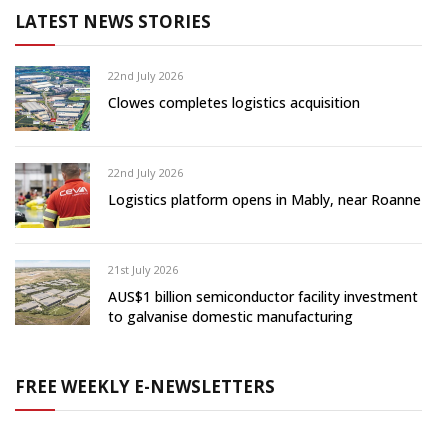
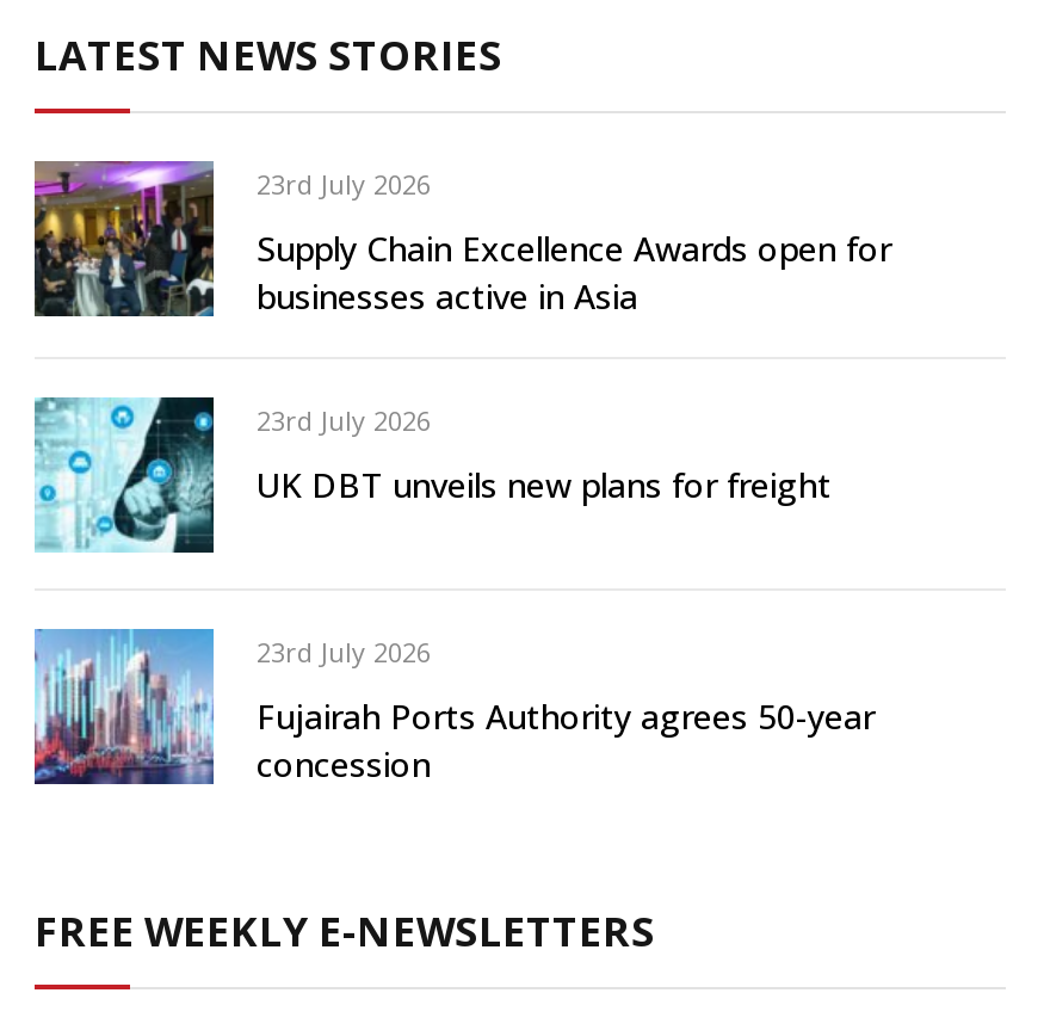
[14,65,183,132] [image] | 22nd July 2026 -> [32,159,431,319] [image] | 23rd July 2026
[108,93,360,112] Clowes completes logistics acquisition -> [257,225,891,318] Supply Chain Excellence Awards open for | businesses active in Asia
[14,162,183,229] [image] | 22nd July 2026 -> [35,397,431,555] [image] | 23rd July 2026
[108,190,421,209] Logistics platform opens in Mably, near Roanne -> [257,461,832,507] UK DBT unveils new plans for freight
[14,262,178,326] [image] | 21st July 2026 -> [35,629,431,787] [image] | 23rd July 2026
[108,287,418,326] AUS$1 billion semiconductor facility investment | to galvanise domestic manufacturing -> [257,693,875,787] Fujairah Ports Authority agrees 50-year | concession

